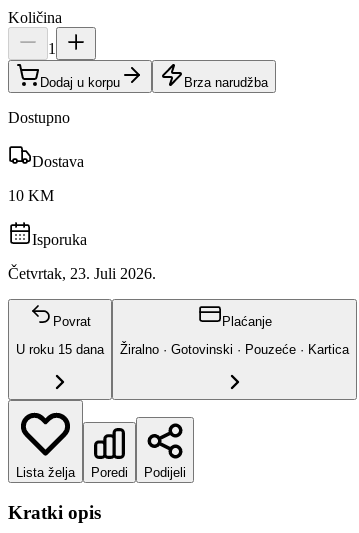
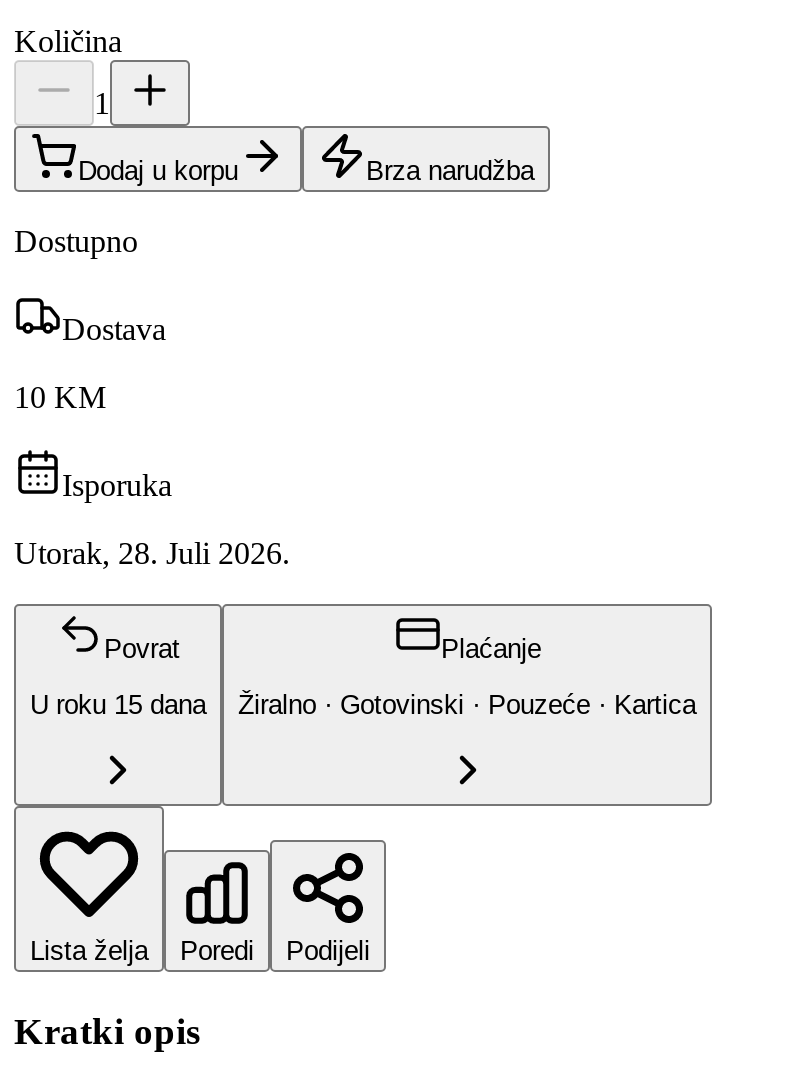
[8,265,156,282] Četvrtak, 23. Juli 2026. -> [14,536,290,570] Utorak, 28. Juli 2026.

